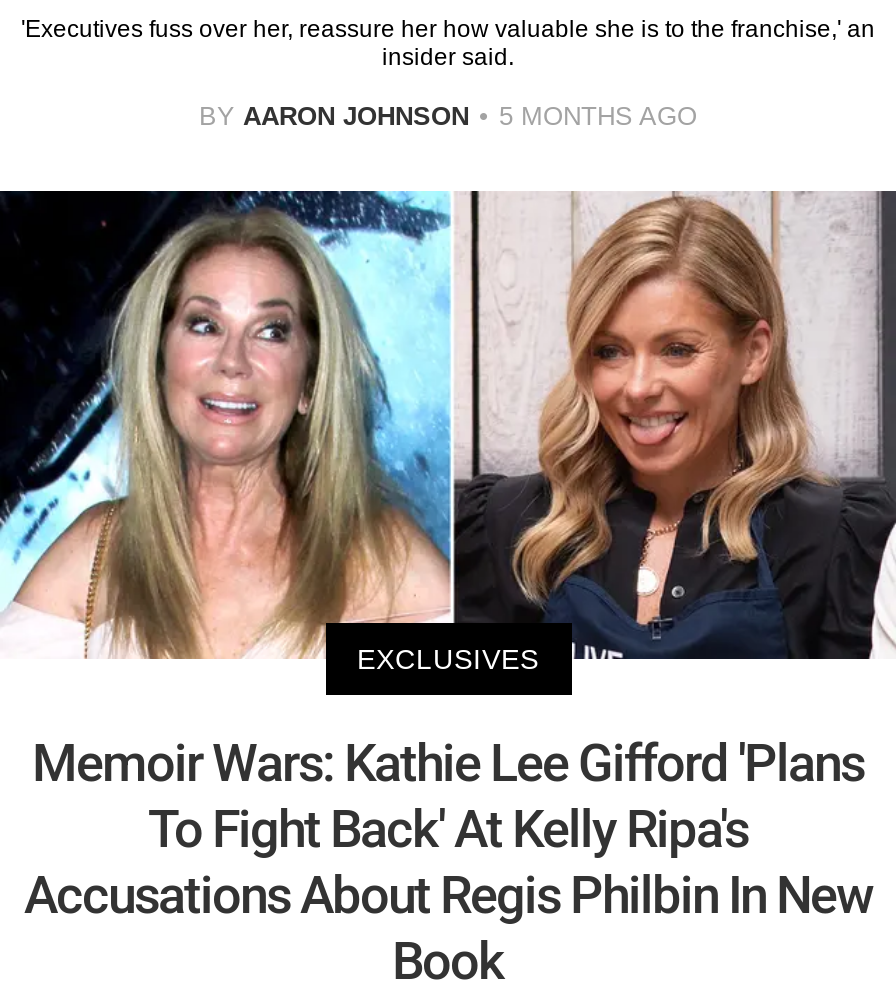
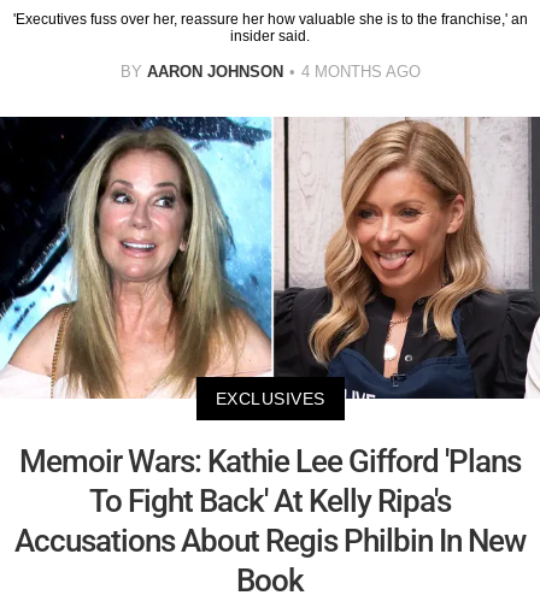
[199,101,697,131] BY AARON JOHNSON 5 MONTHS AGO -> [120,62,420,80] BY AARON JOHNSON 4 MONTHS AGO

